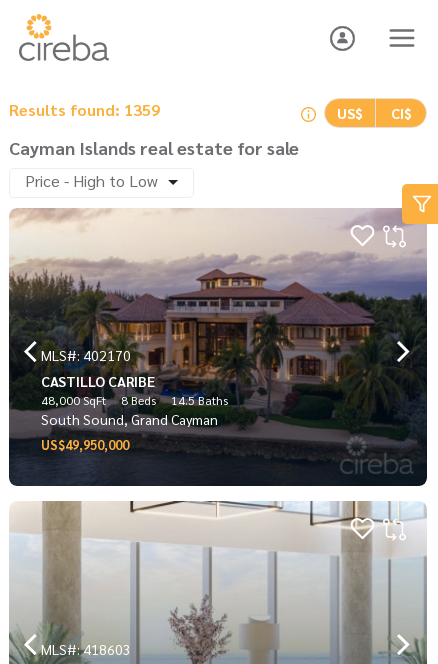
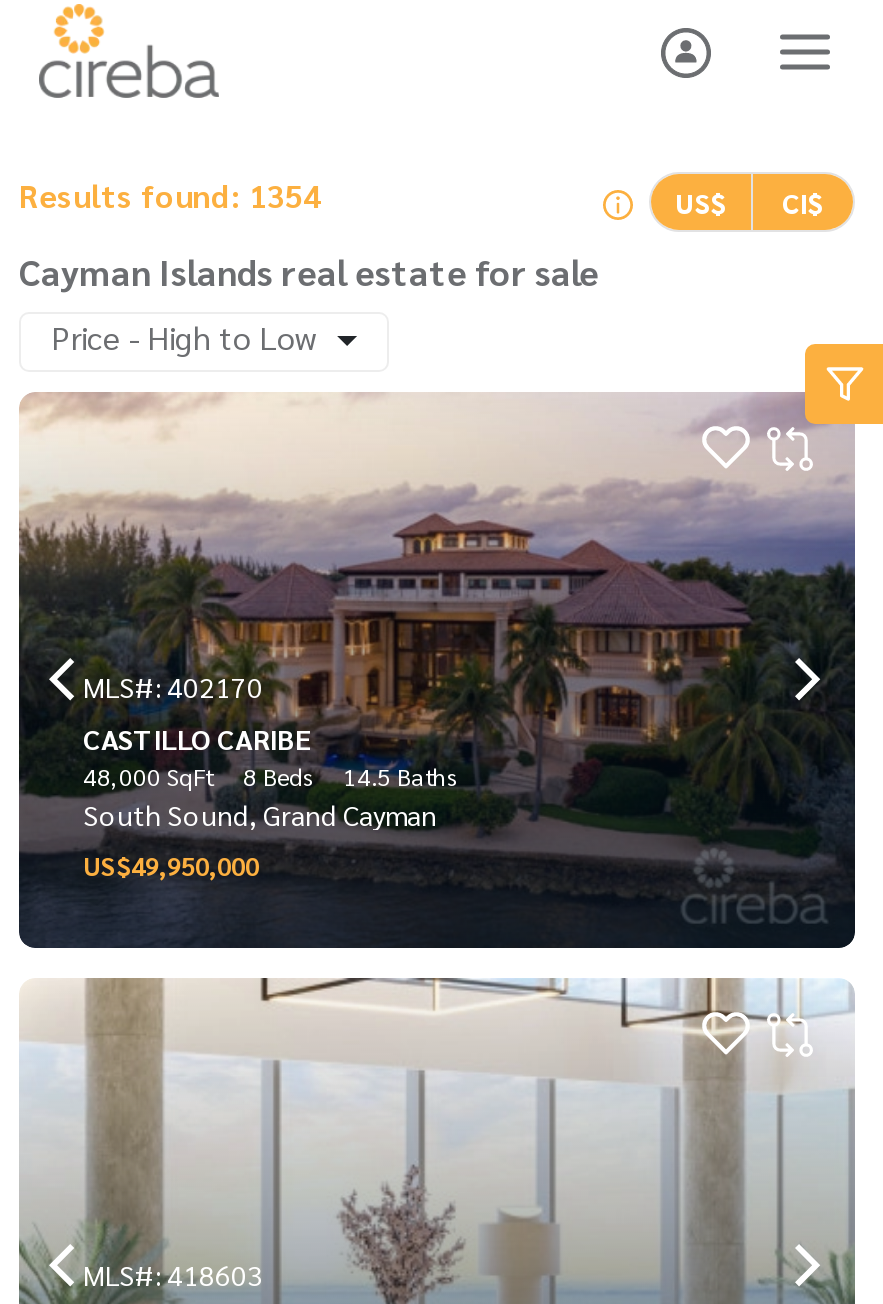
[9,99,160,120] Results found: 1359 -> [19,175,321,217] Results found: 1354

